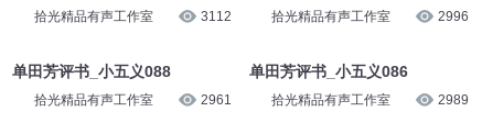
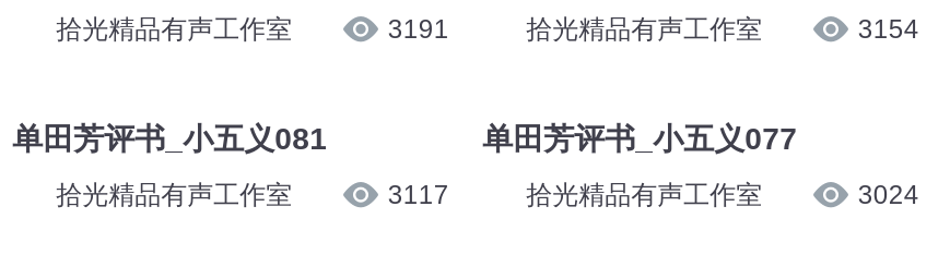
[201,9,232,25] 3112 -> [388,15,449,46] 3191
[438,9,469,25] 2996 -> [858,15,919,46] 3154
[12,63,171,80] 单田芳评书_小五义088 -> [12,121,327,156] 单田芳评书_小五义081
[249,63,408,80] 单田芳评书_小五义086 -> [482,121,797,156] 单田芳评书_小五义077
[201,92,232,108] 2961 -> [388,180,449,210] 3117
[438,92,469,108] 2989 -> [858,180,919,210] 3024

